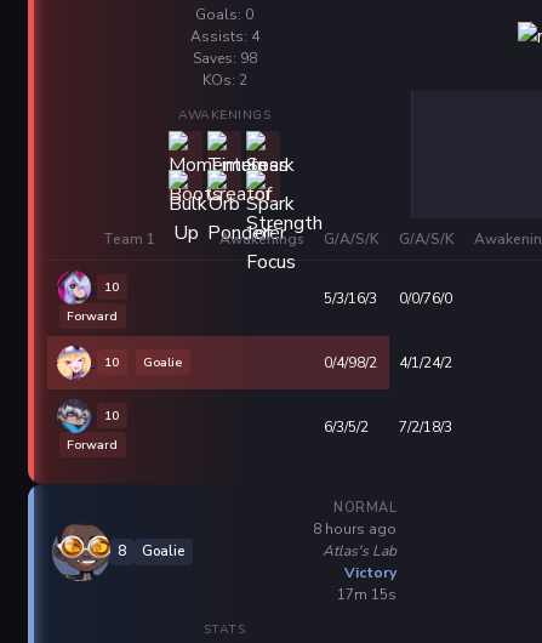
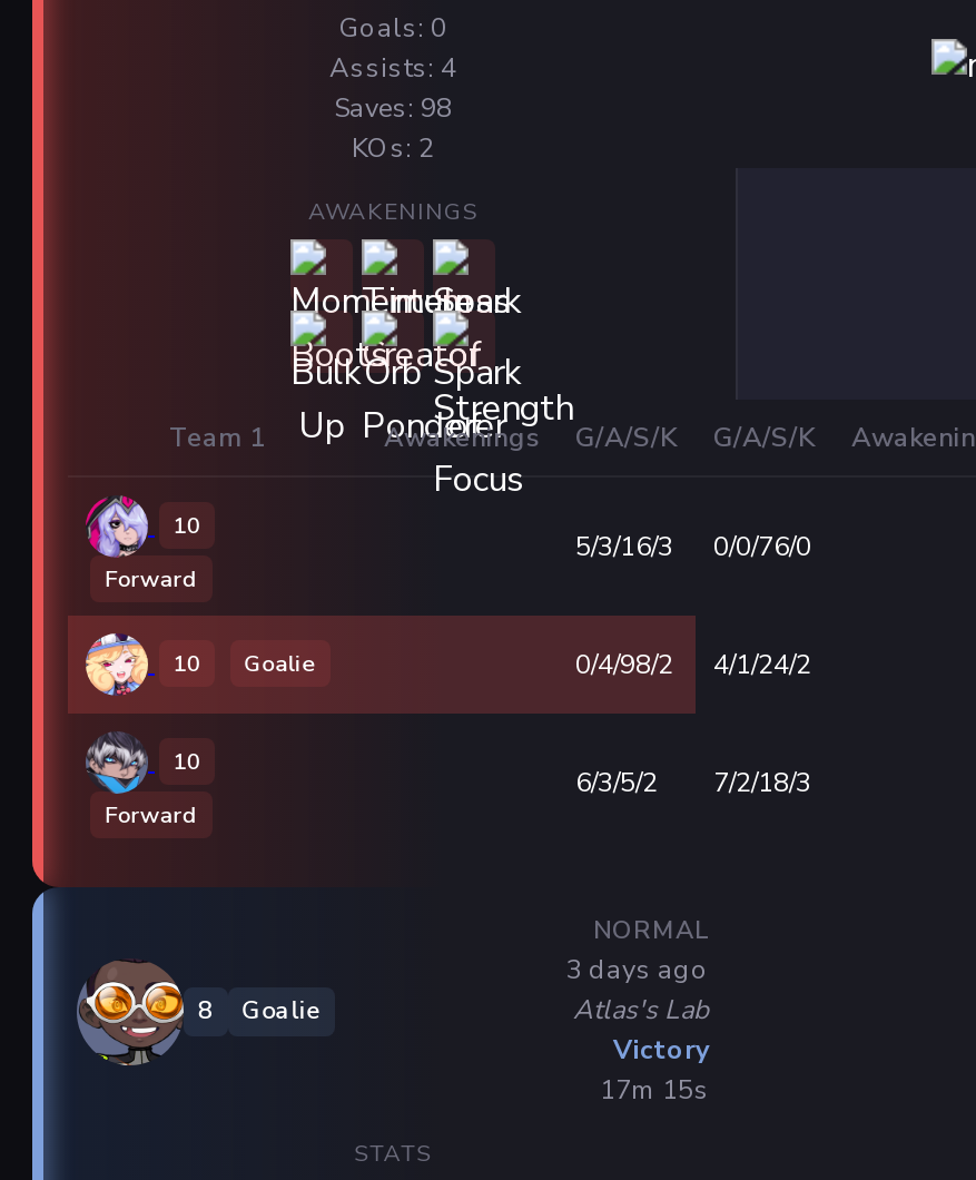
[313,519,396,538] 8 hours ago -> [566,952,709,988] 3 days ago

